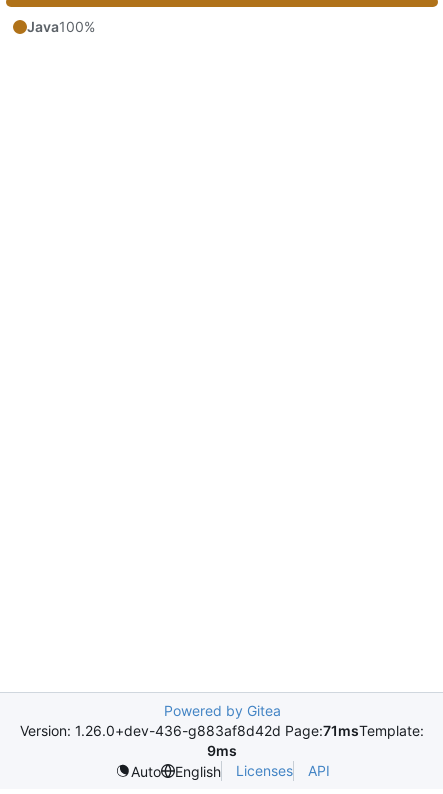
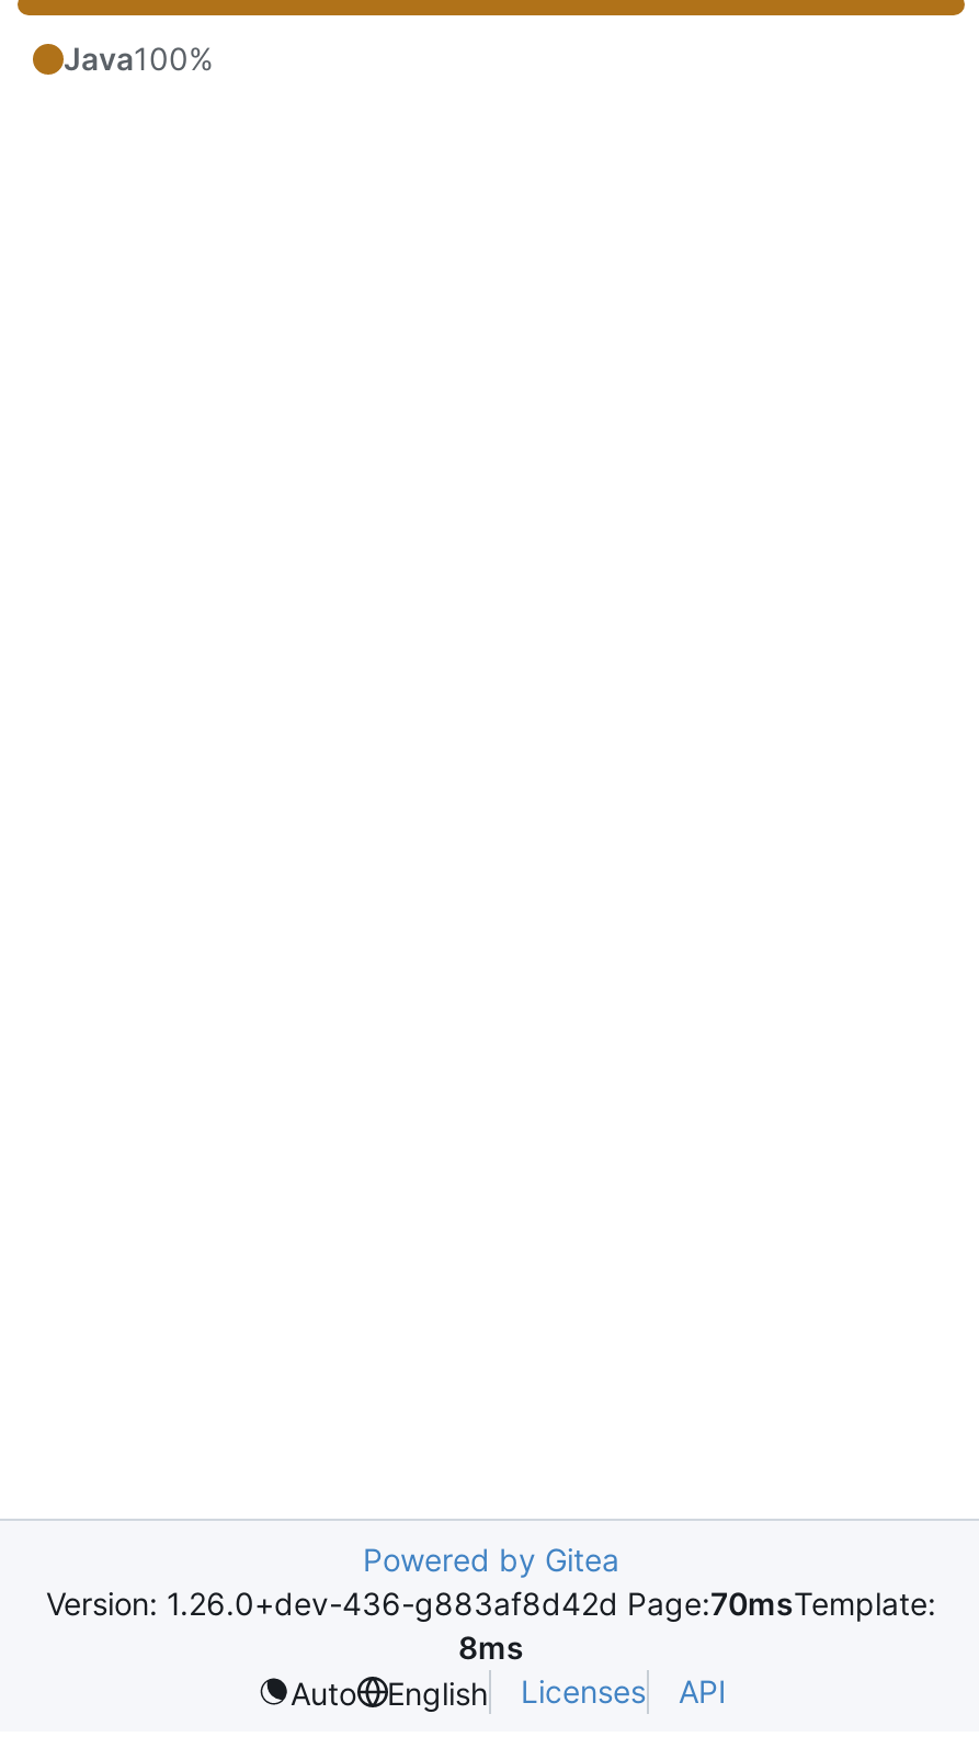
[20,722,424,759] Version: 1.26.0+dev-436-g883af8d42d Page:71msTemplate: | 9ms -> [46,1585,936,1666] Version: 1.26.0+dev-436-g883af8d42d Page:70msTemplate: | 8ms

